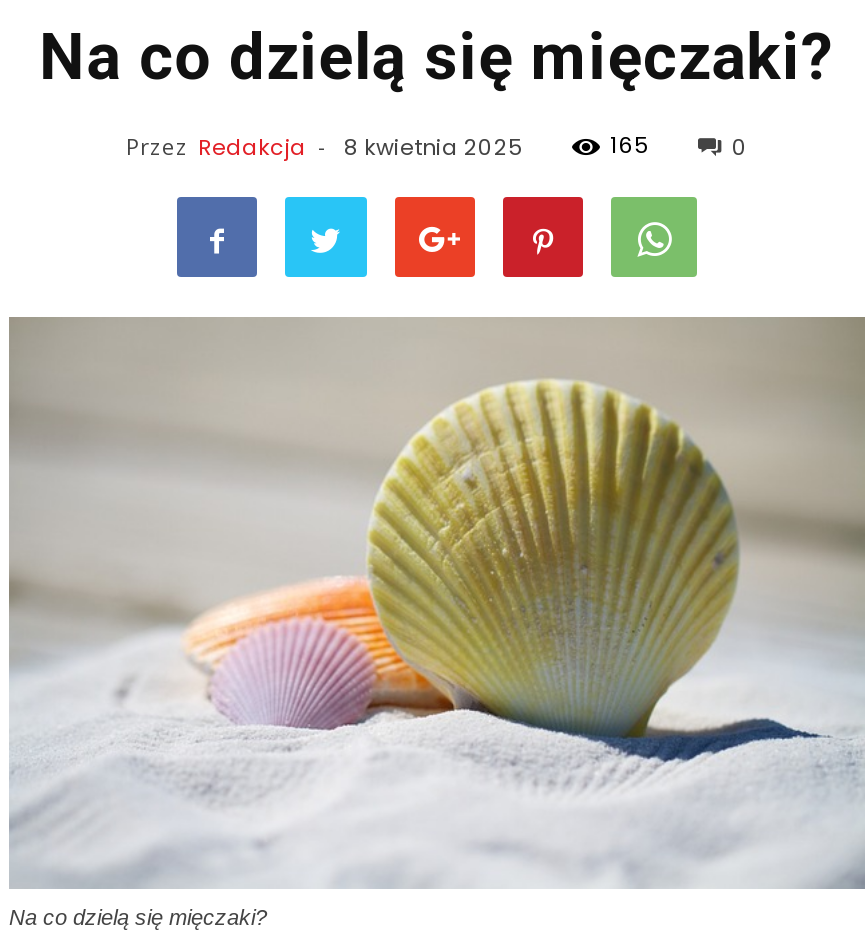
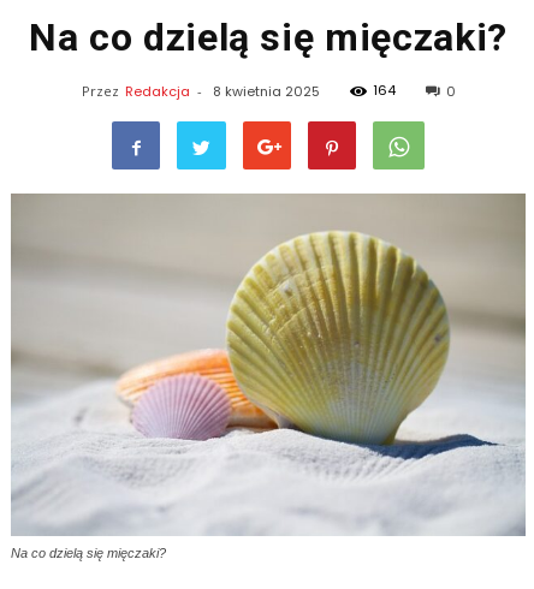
[610,129,648,161] 165 -> [372,81,395,100] 164

